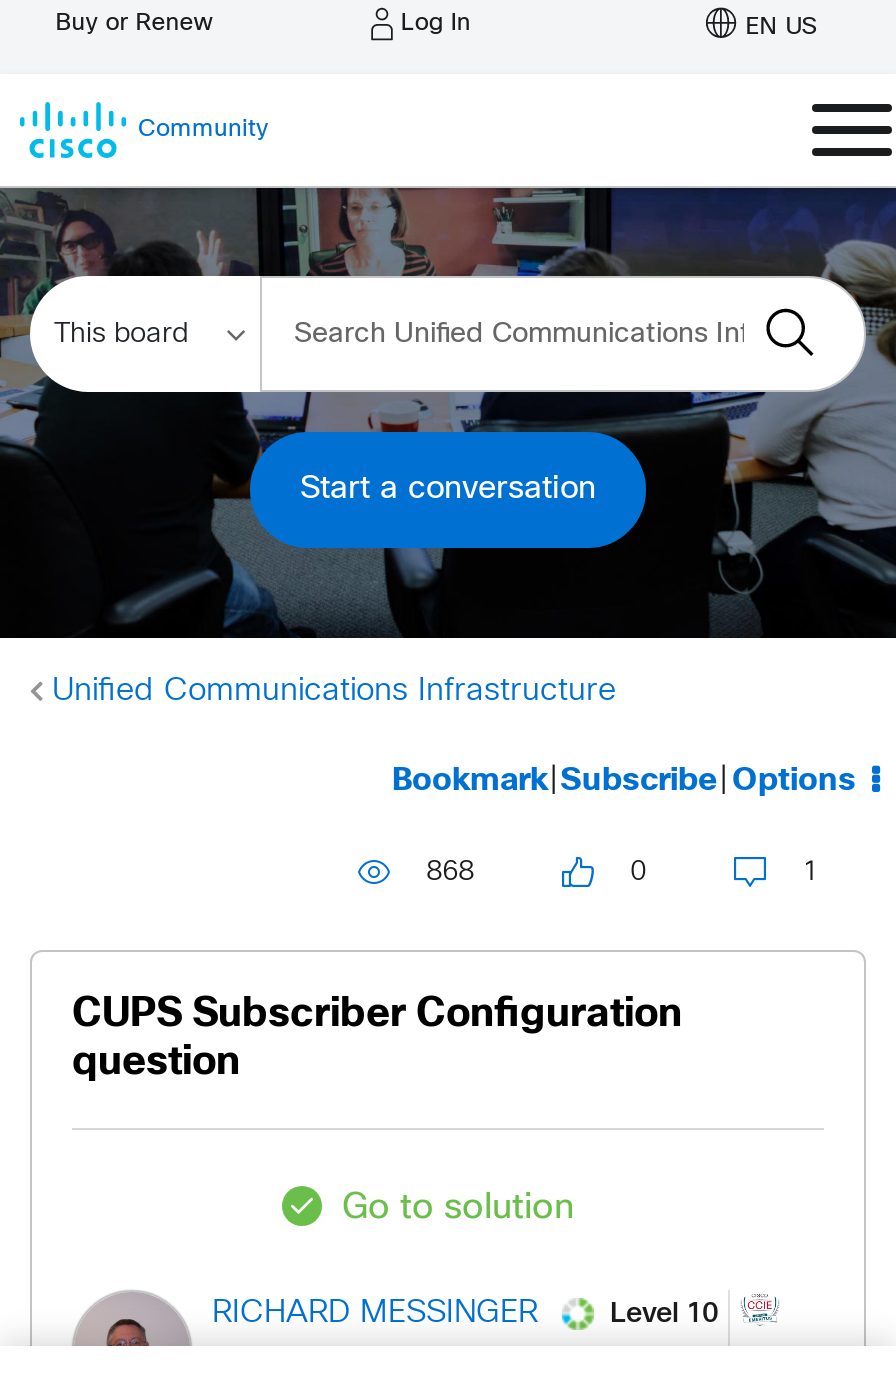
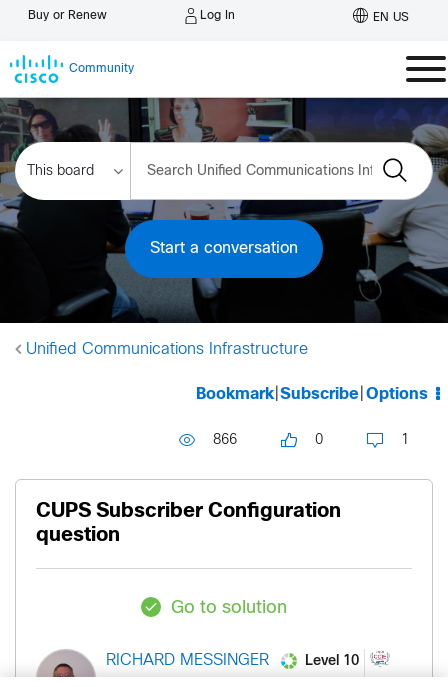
[426,860,474,886] 868 -> [213,434,237,447] 866

